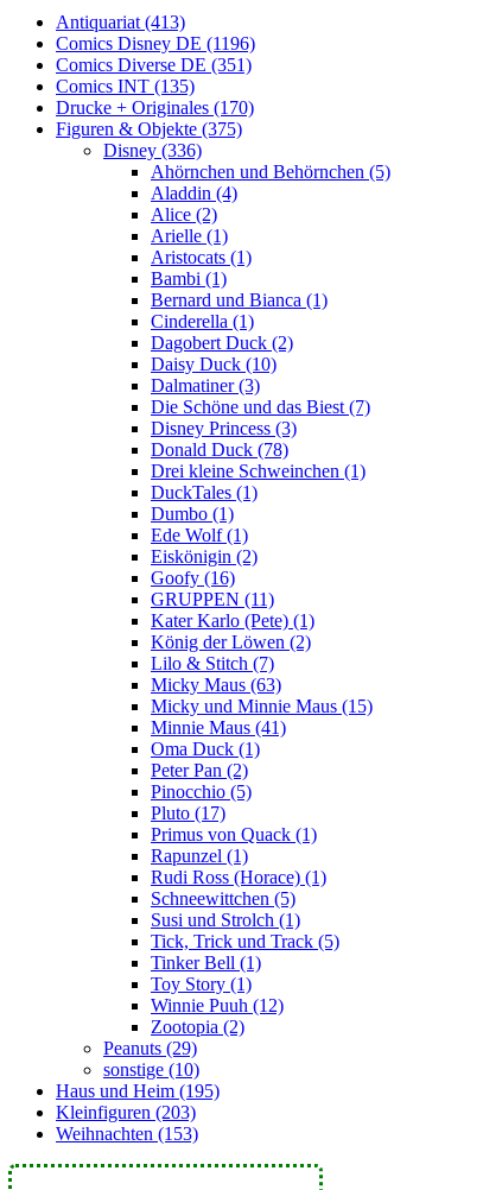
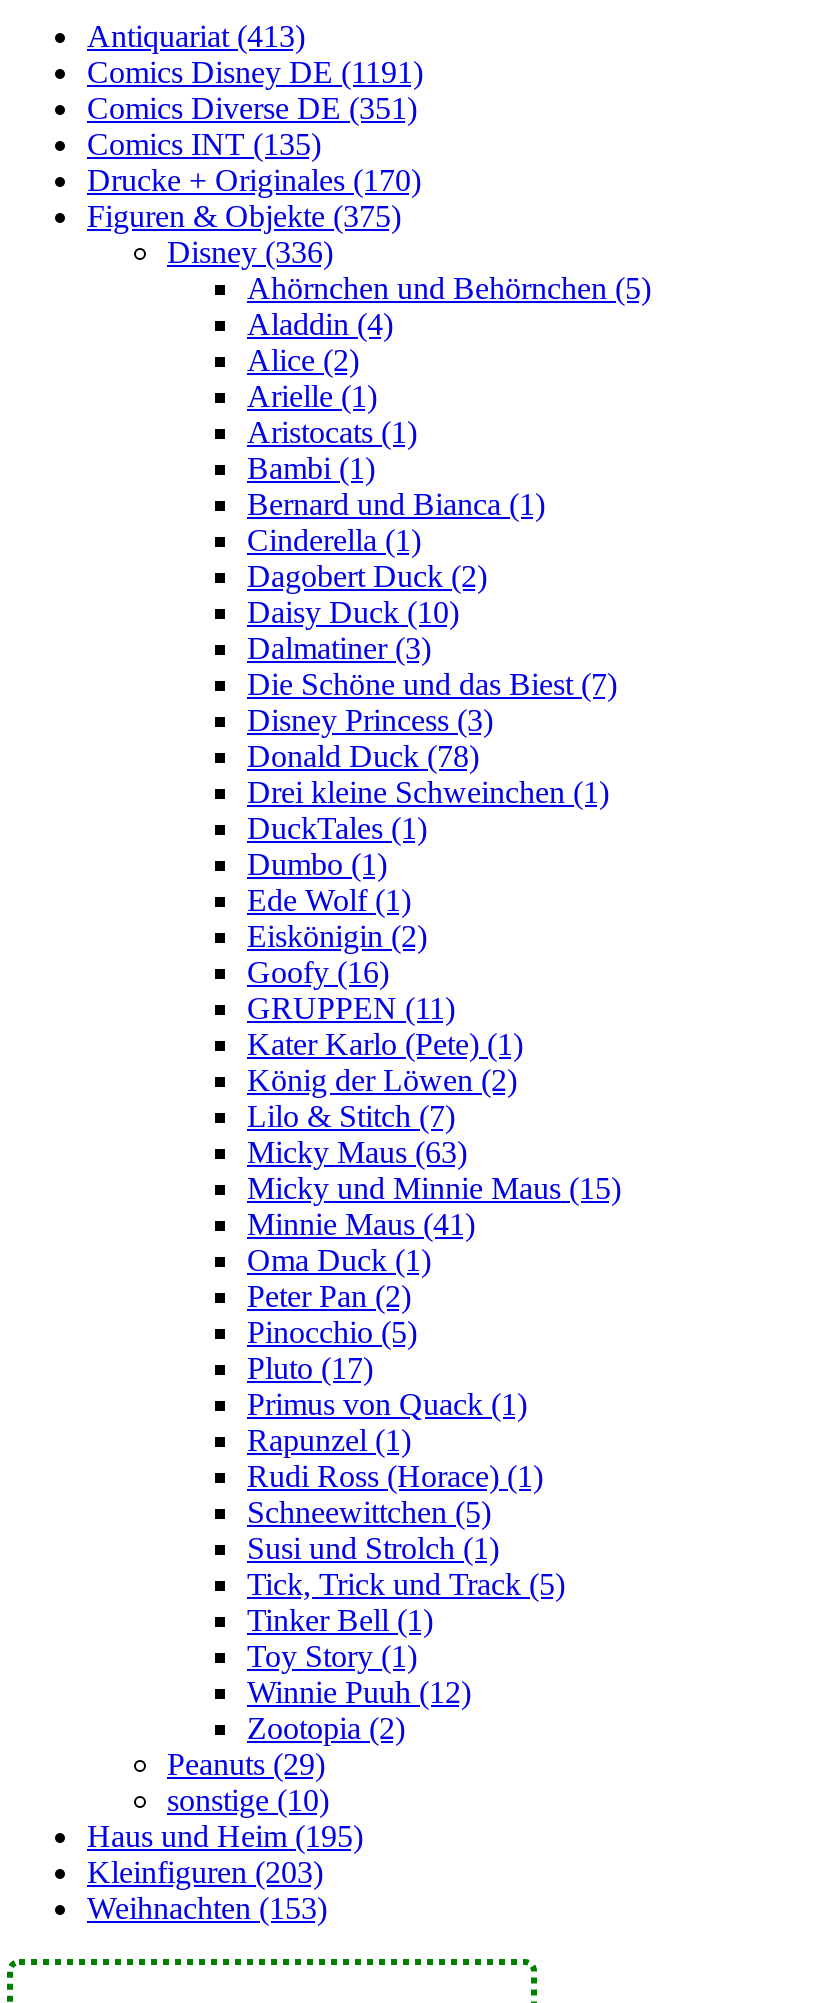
[56,34,255,54] Comics Disney DE (1196) -> [87,56,423,90] Comics Disney DE (1191)

